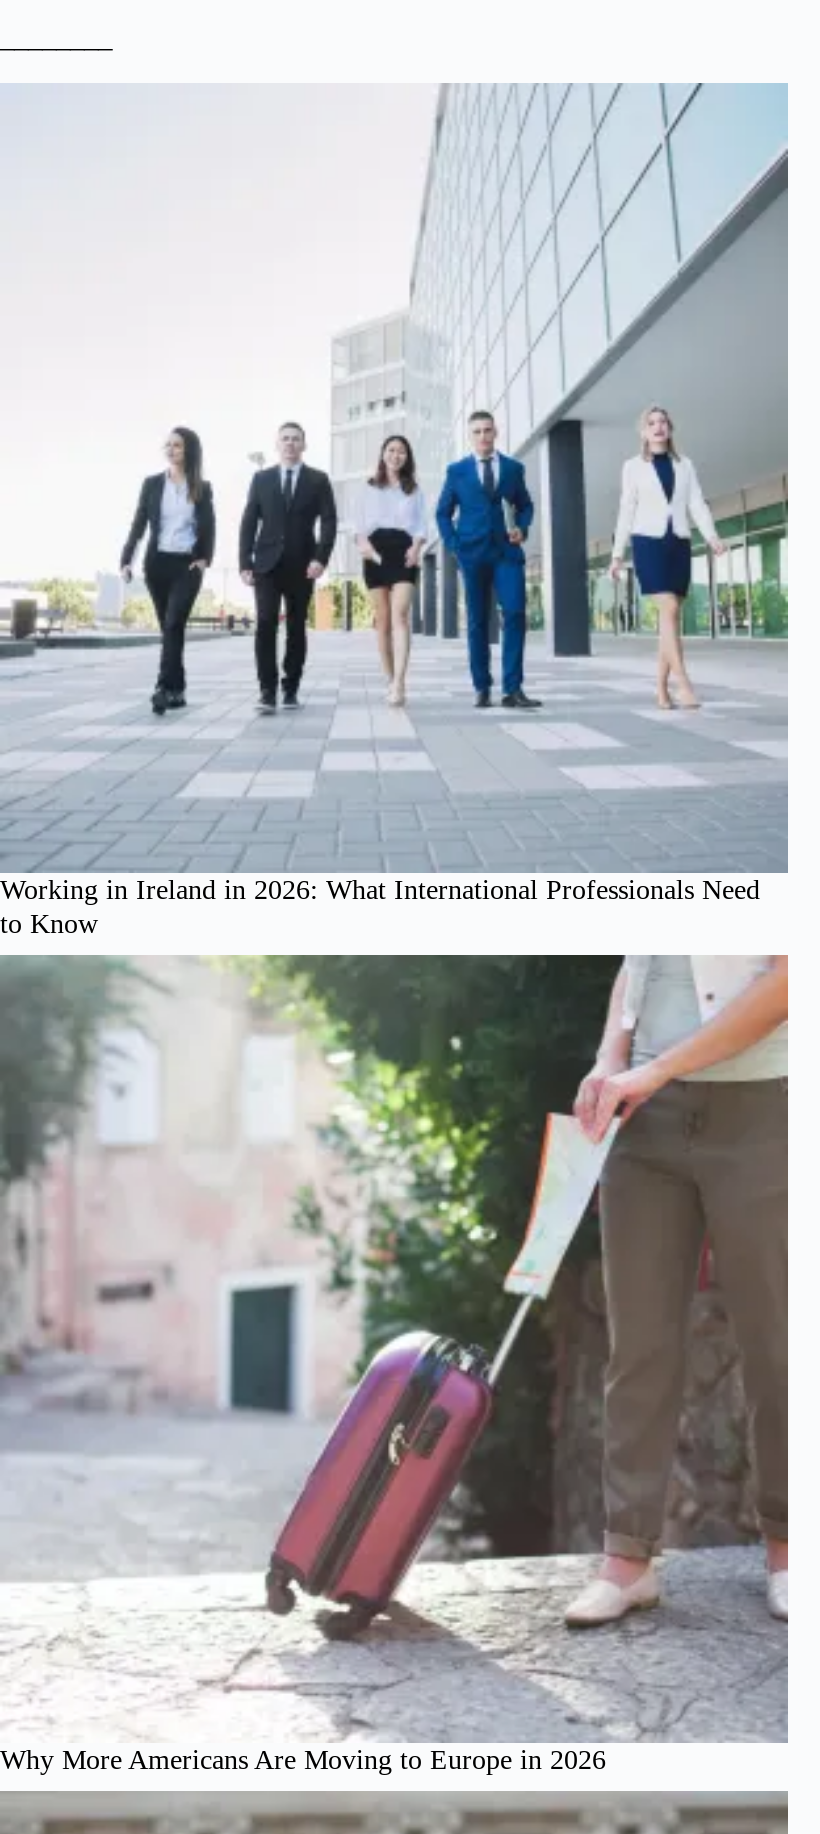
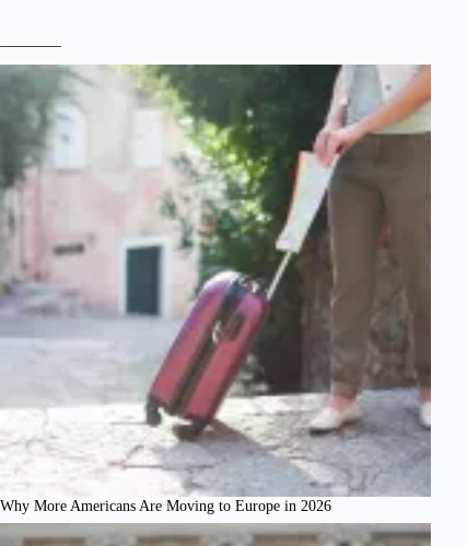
[0,83,790,938] [image] | Working in Ireland in 2026: What International Professionals Need | to Know -> none

